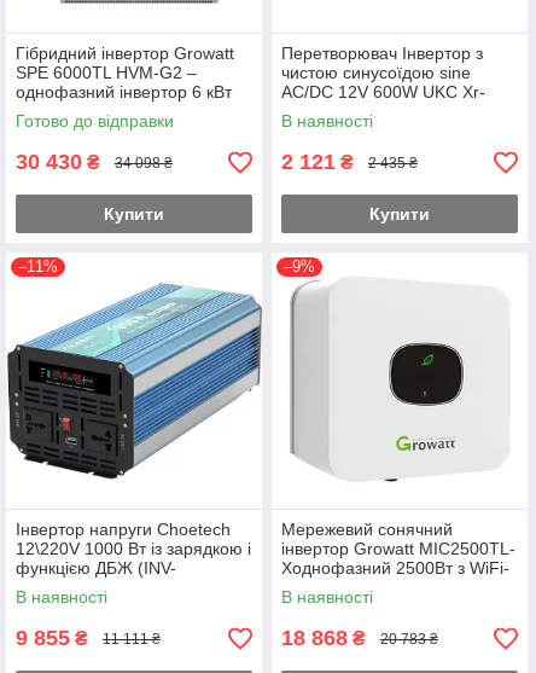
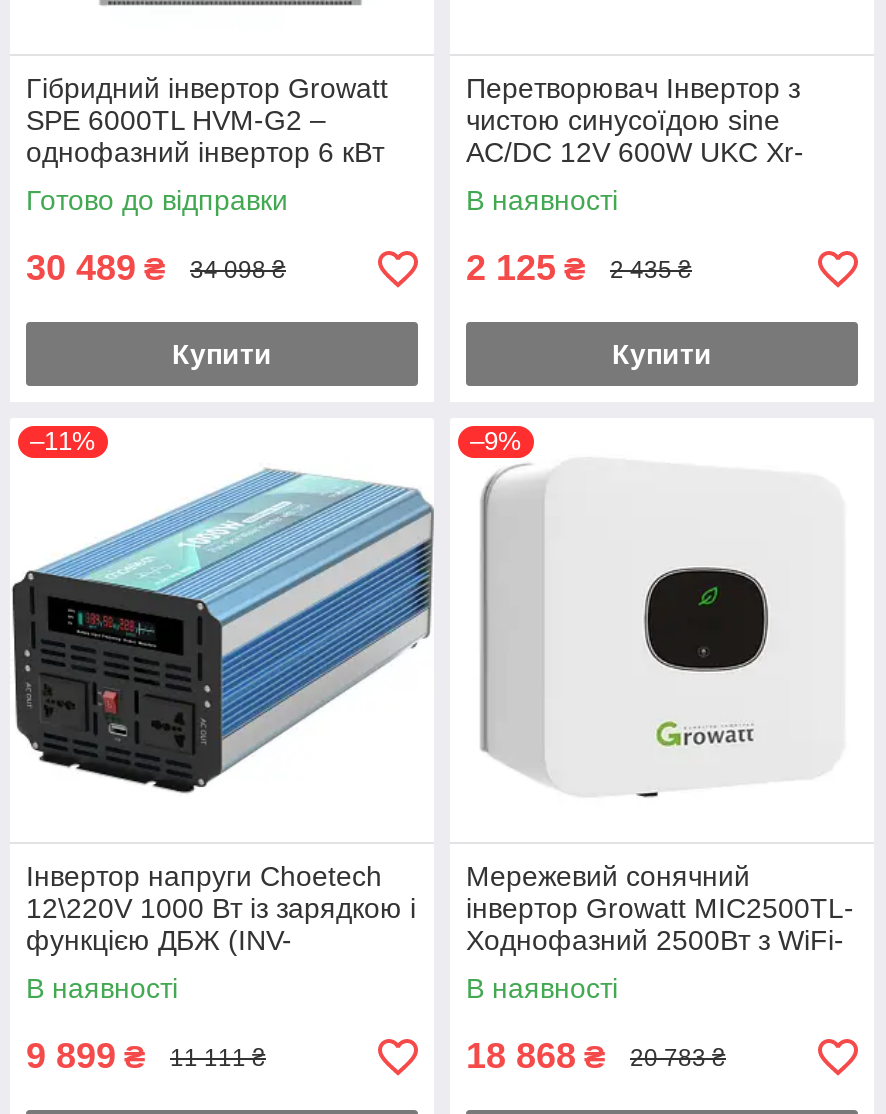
[16,150,100,174] 30 430 ₴ -> [26,248,166,288] 30 489 ₴
[281,150,354,174] 2 121 ₴ -> [466,248,586,288] 2 125 ₴
[16,626,88,650] 9 855 ₴ -> [26,1036,146,1076] 9 899 ₴

